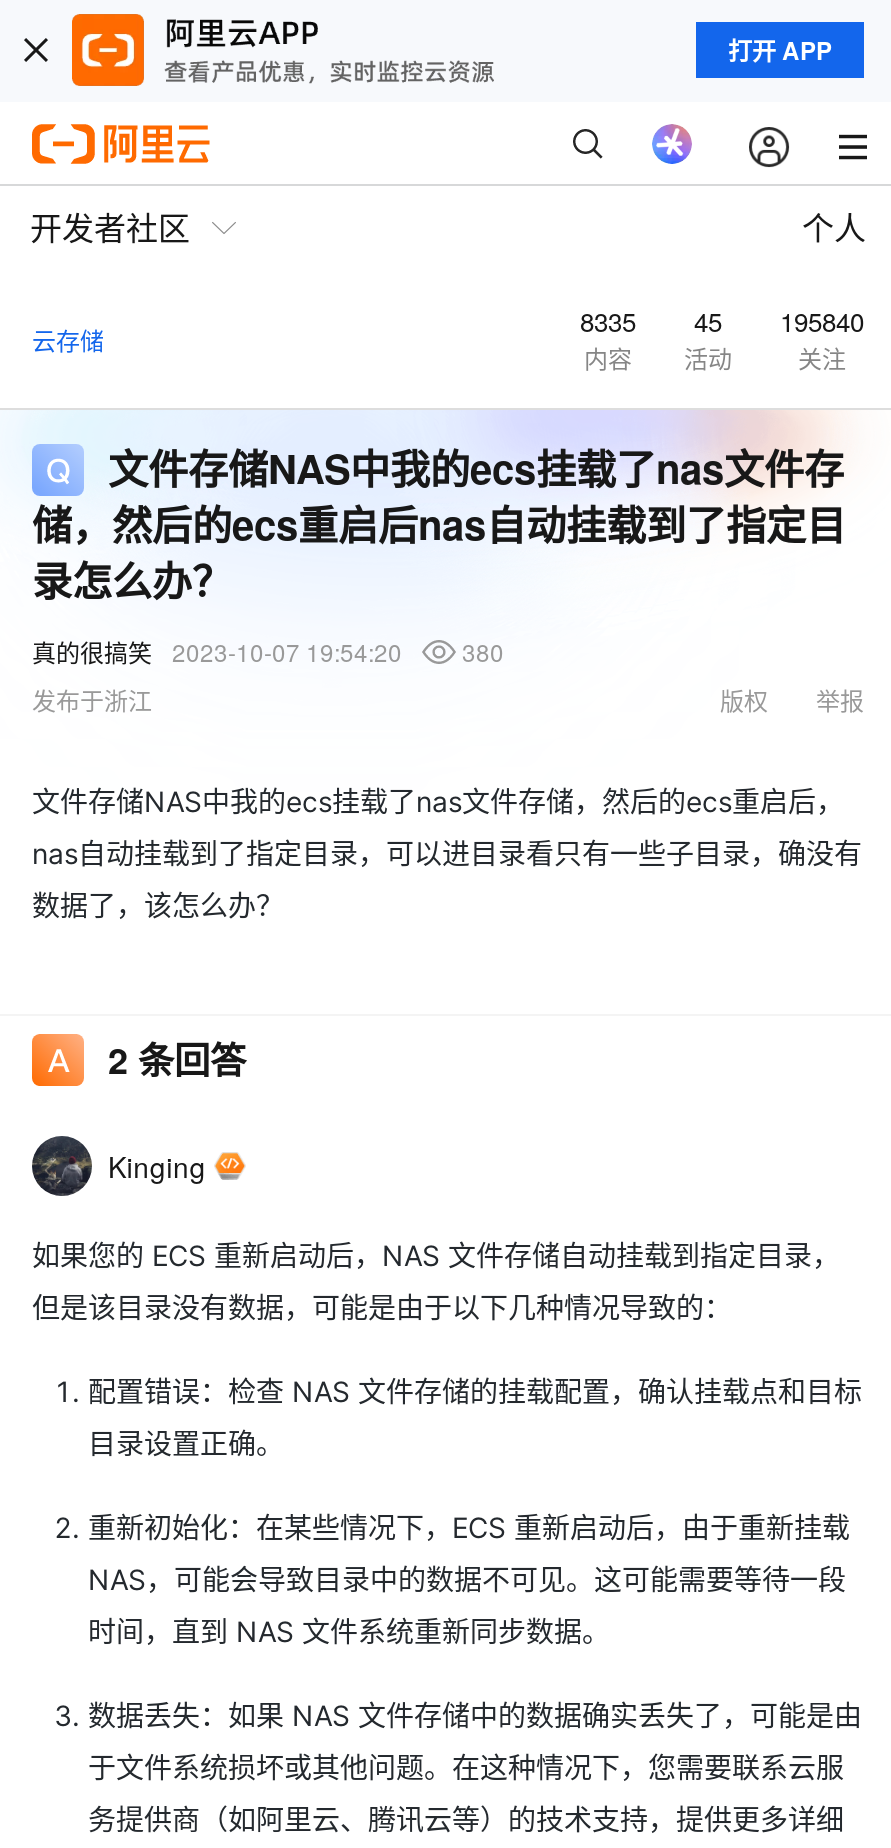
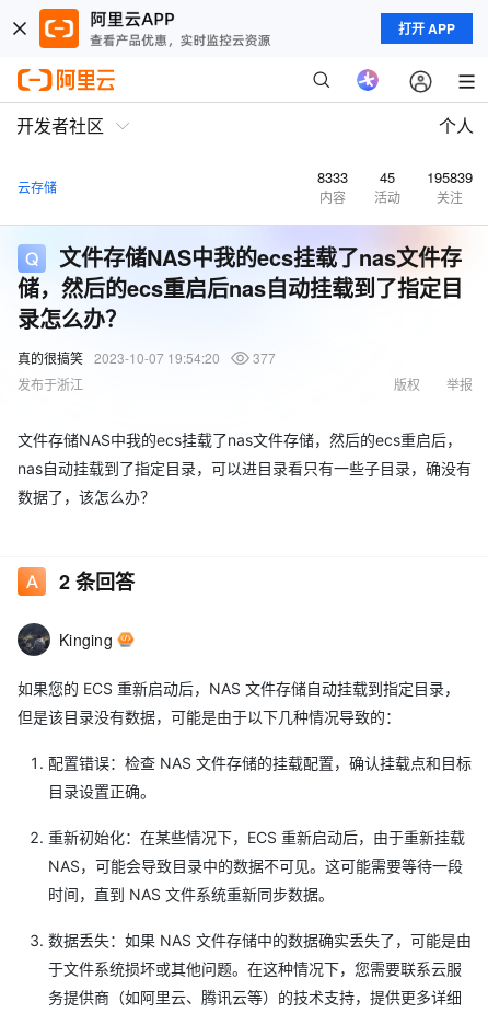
[580,301,636,339] 8335 -> [317,166,348,187] 8333
[780,301,864,339] 195840 -> [427,166,473,187] 195839
[32,634,504,668] 真的很搞笑 2023-10-07 19:54:20 380 -> [18,348,276,367] 真的很搞笑 2023-10-07 19:54:20 377

